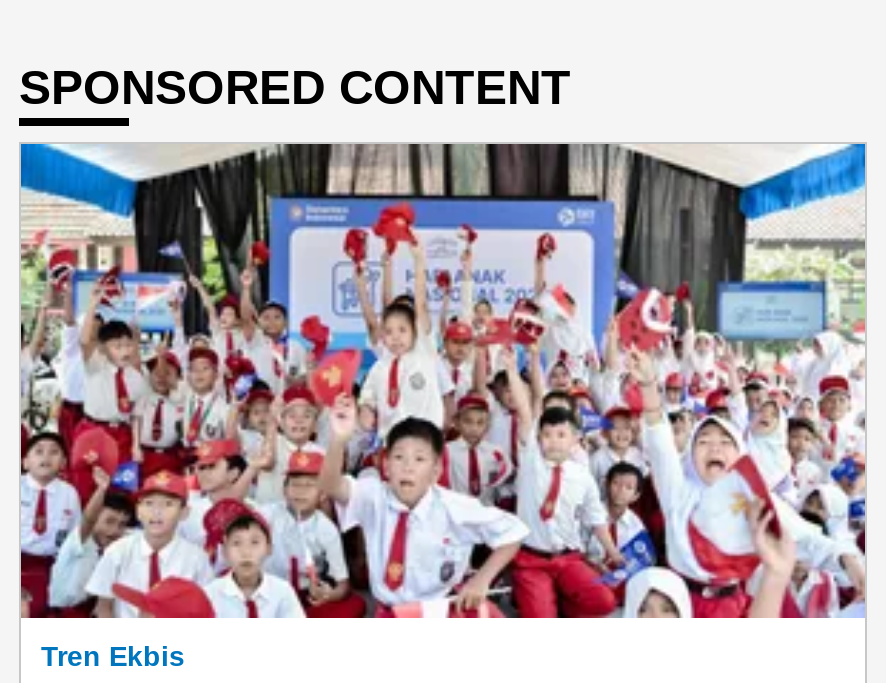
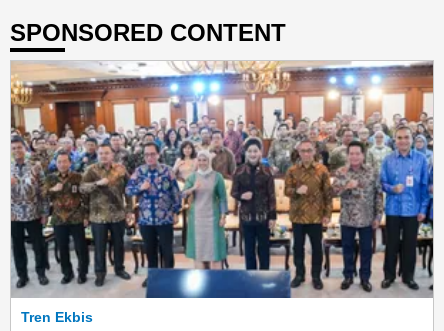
[19,142,867,620] [image] -> [10,61,434,299] [image]

